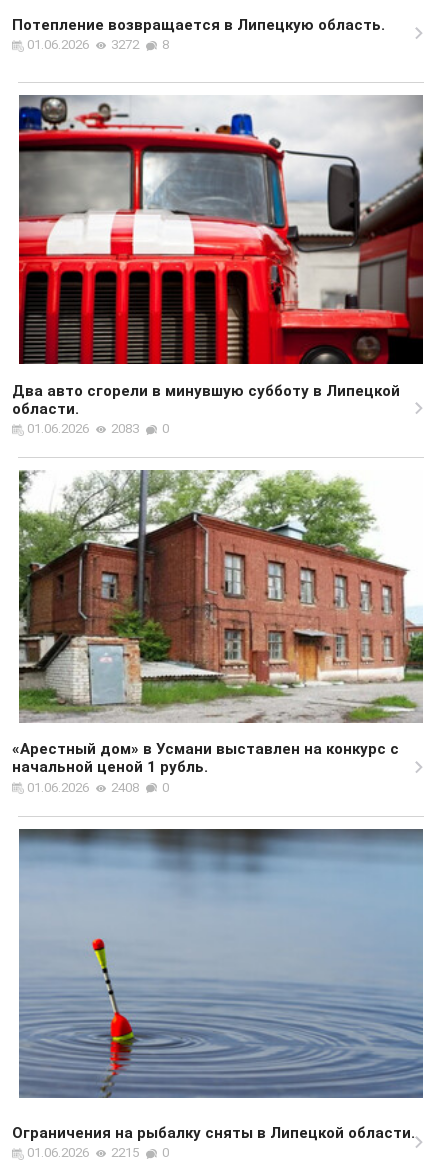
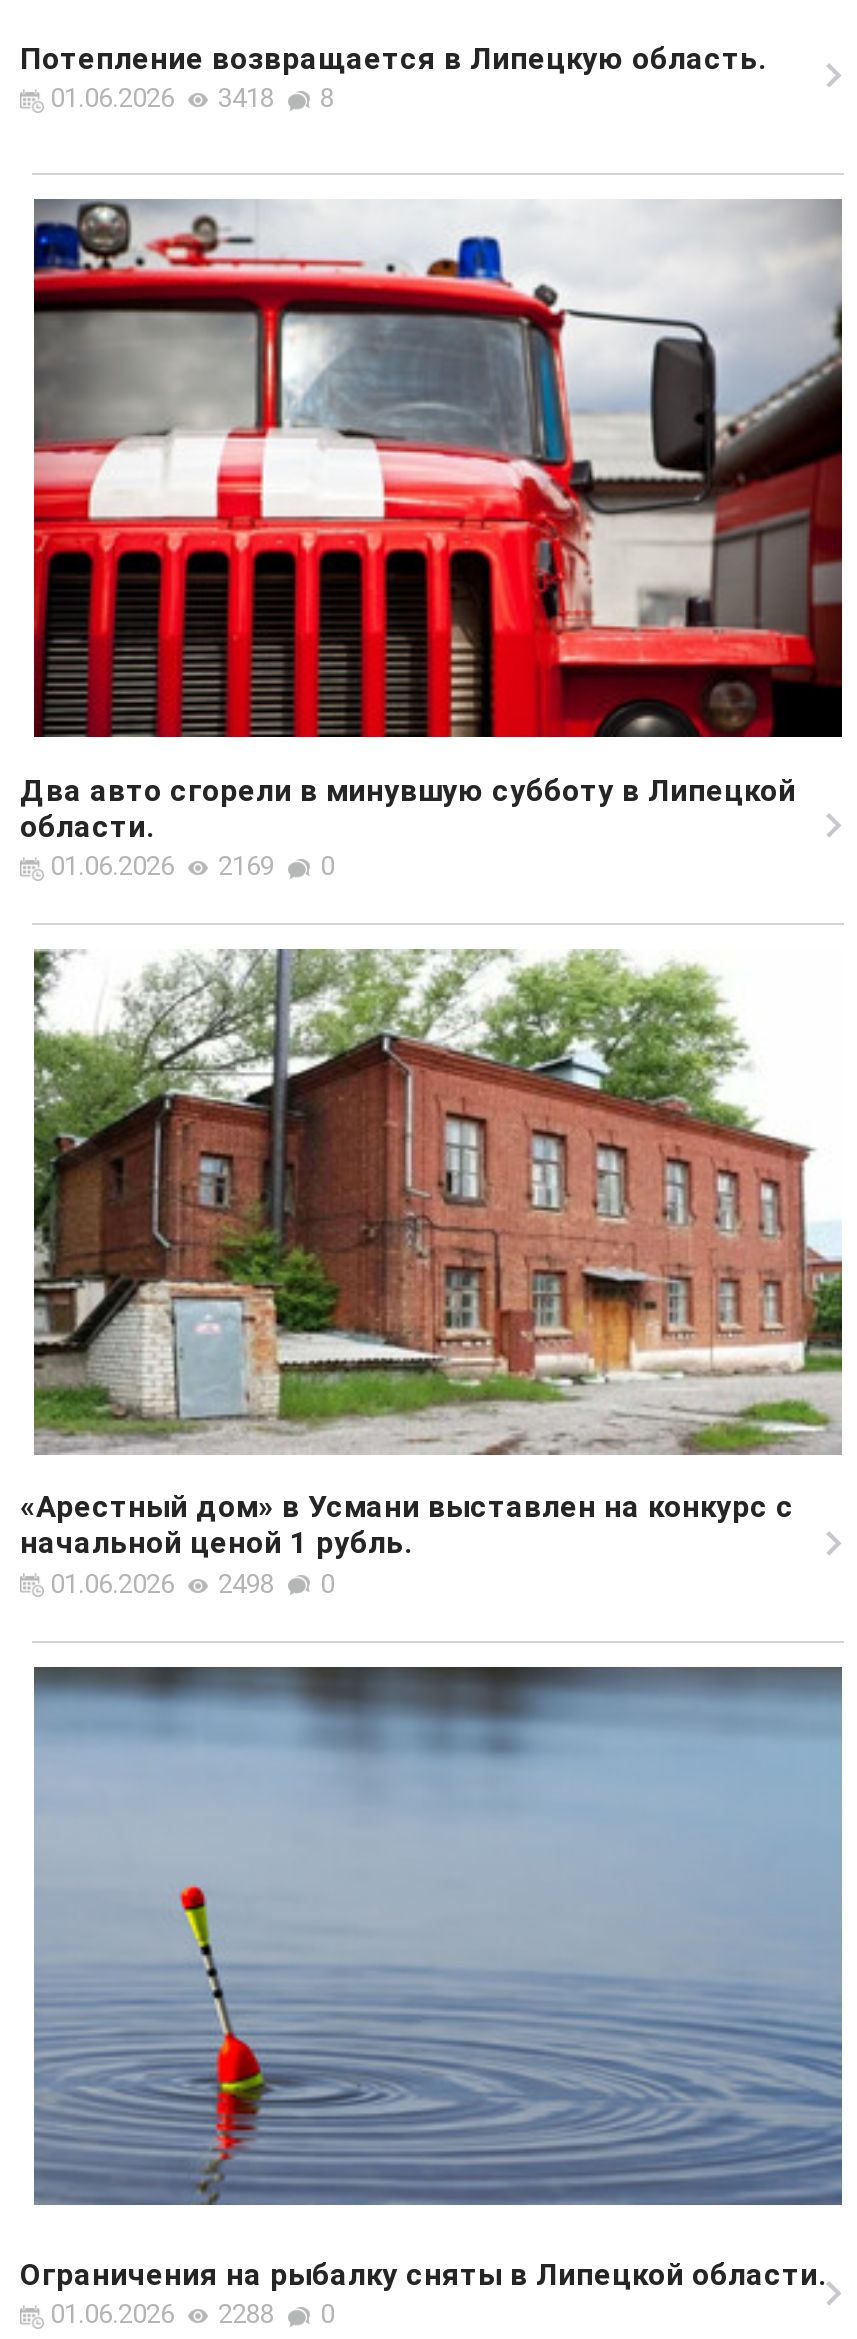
[27,37,169,52] 01.06.2026 3272 8 -> [50,83,334,113] 01.06.2026 3418 8
[27,421,169,436] 01.06.2026 2083 0 -> [50,851,334,881] 01.06.2026 2169 0
[27,780,169,795] 01.06.2026 2408 0 -> [50,1568,334,1598] 01.06.2026 2498 0
[27,1145,169,1160] 01.06.2026 2215 0 -> [50,2300,334,2330] 01.06.2026 2288 0

